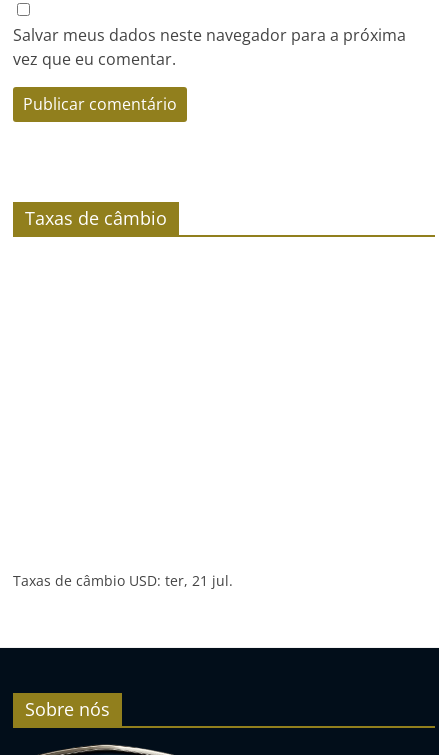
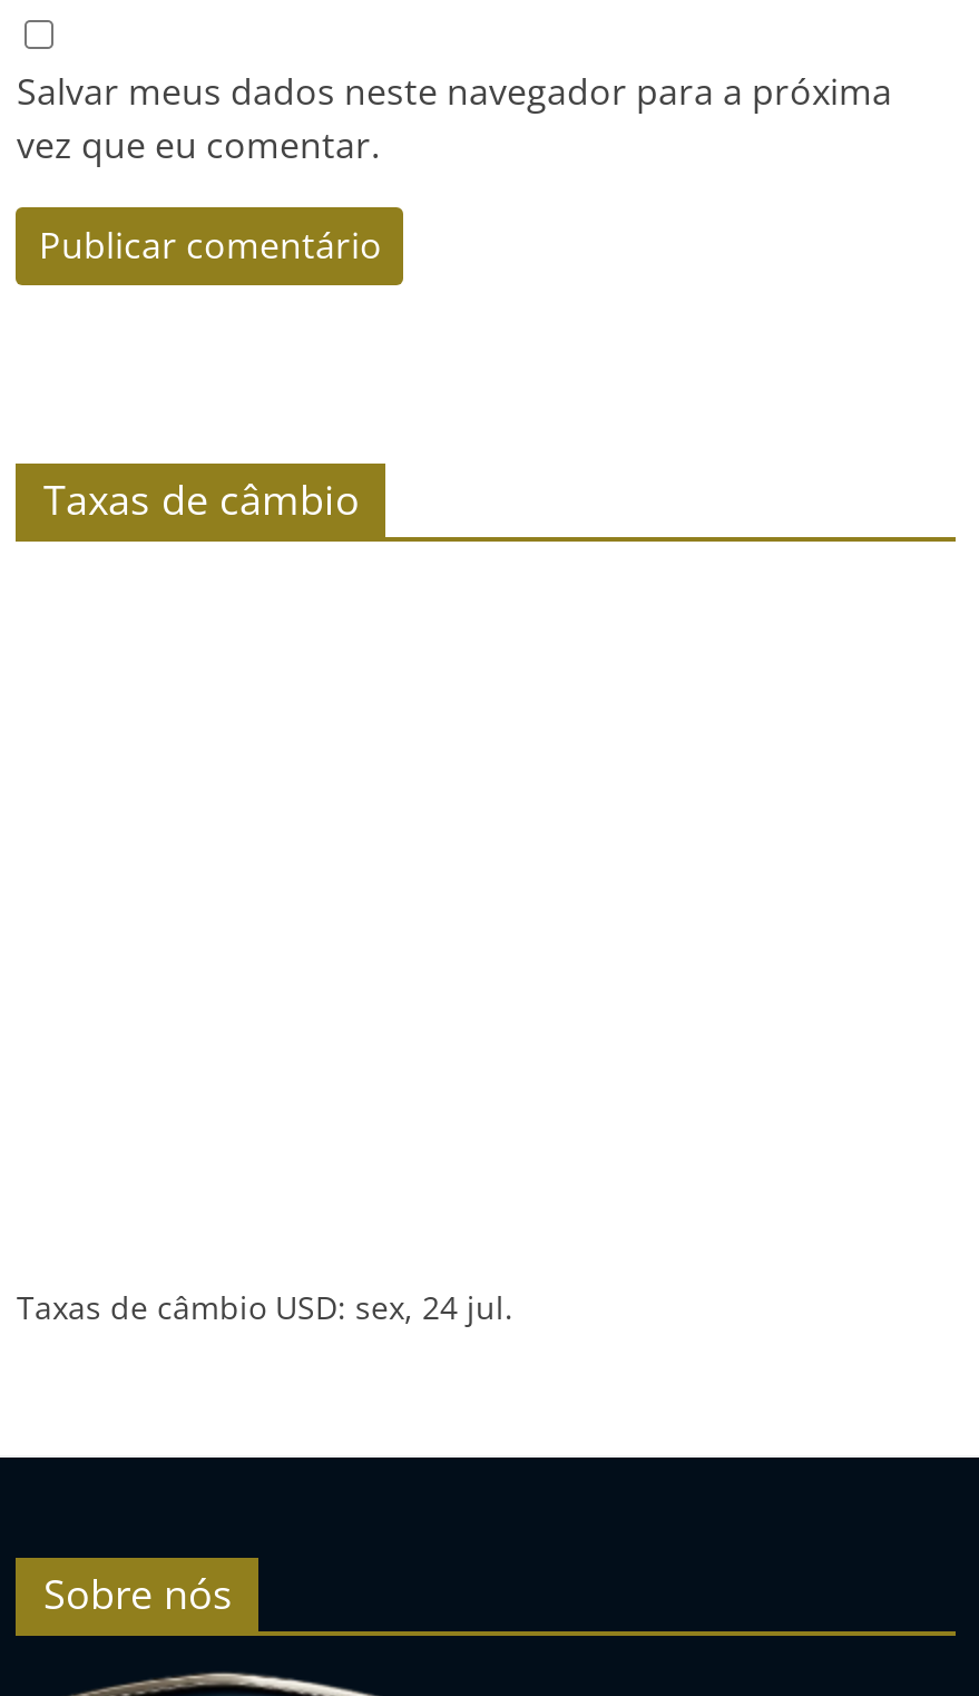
[13,571,233,590] Taxas de câmbio USD: ter, 21 jul. -> [16,1287,513,1329] Taxas de câmbio USD: sex, 24 jul.

